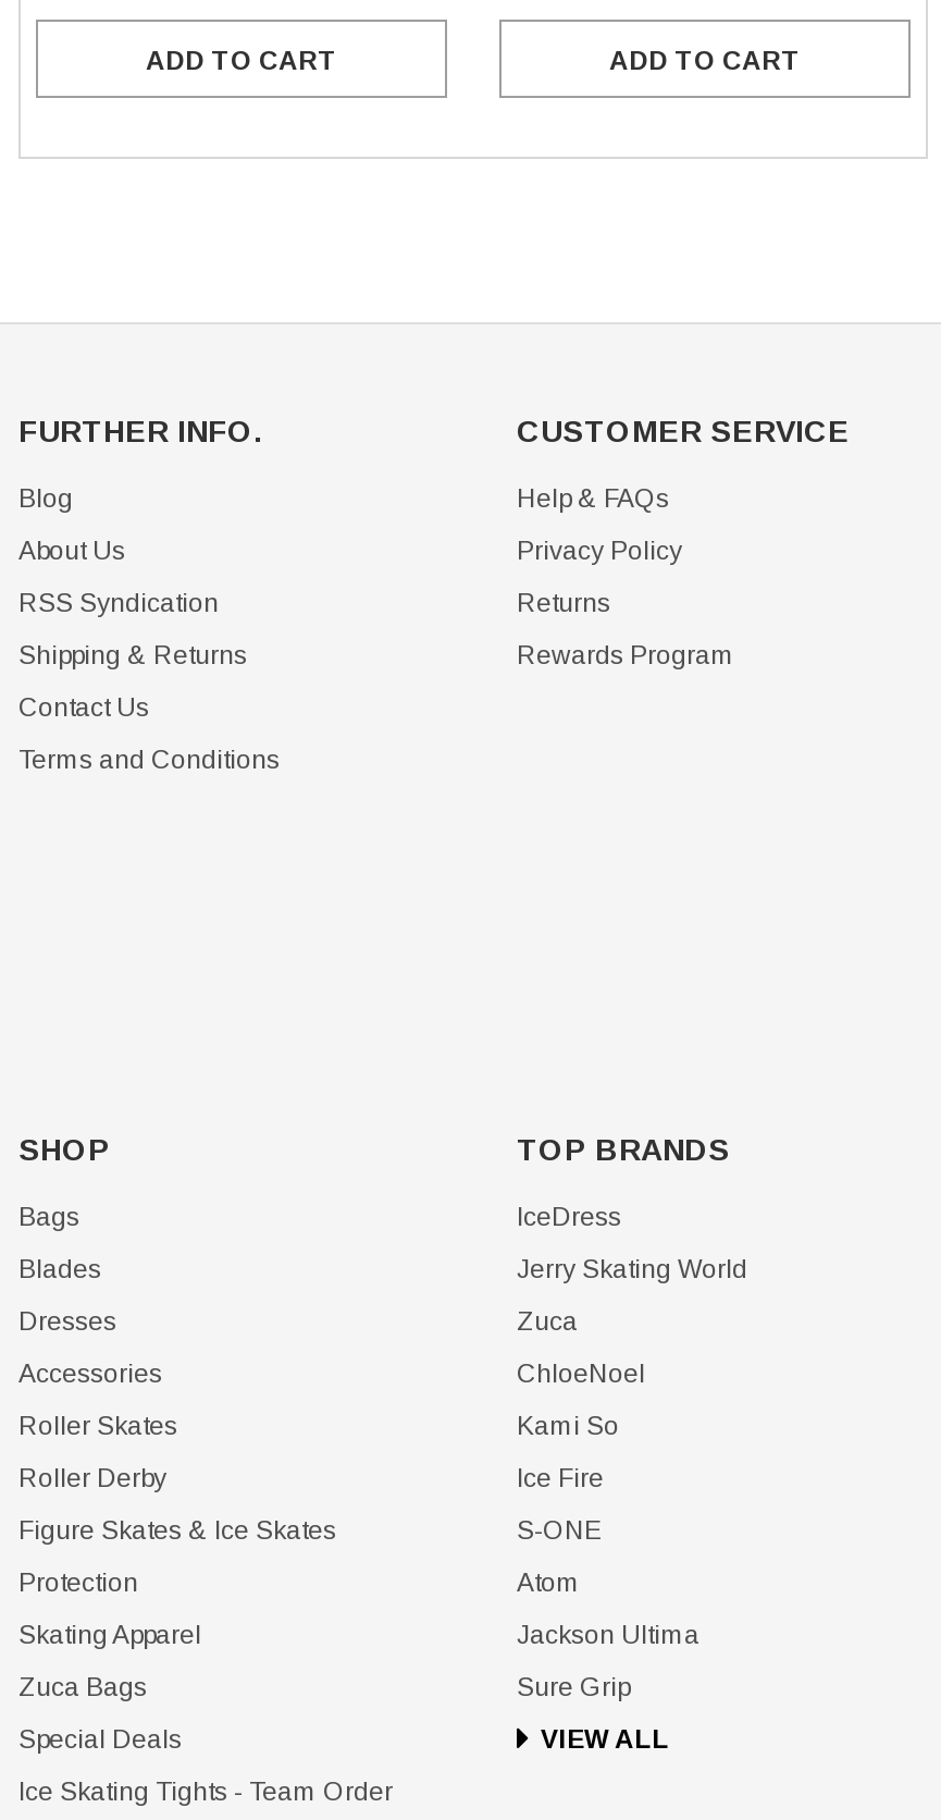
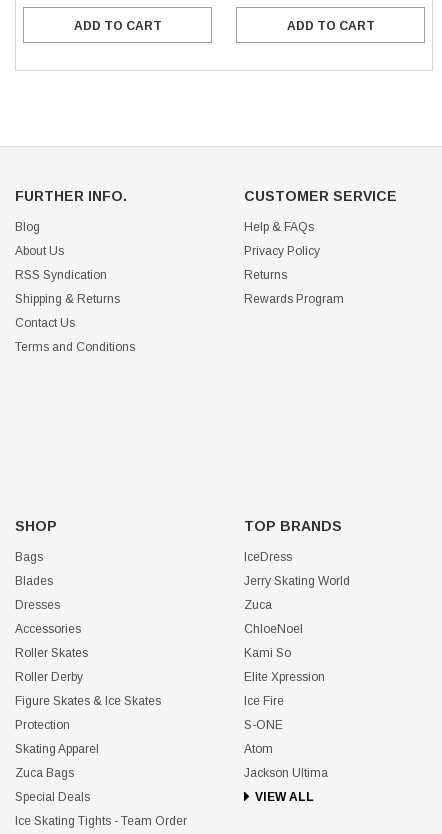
moved [517,1463,699,1650] -> [244,694,328,780]: Ice Fire | S-ONE | Atom | Jackson Ultima
none -> [244,670,325,684] Elite Xpression
[517,1672,630,1702] Sure Grip -> none

